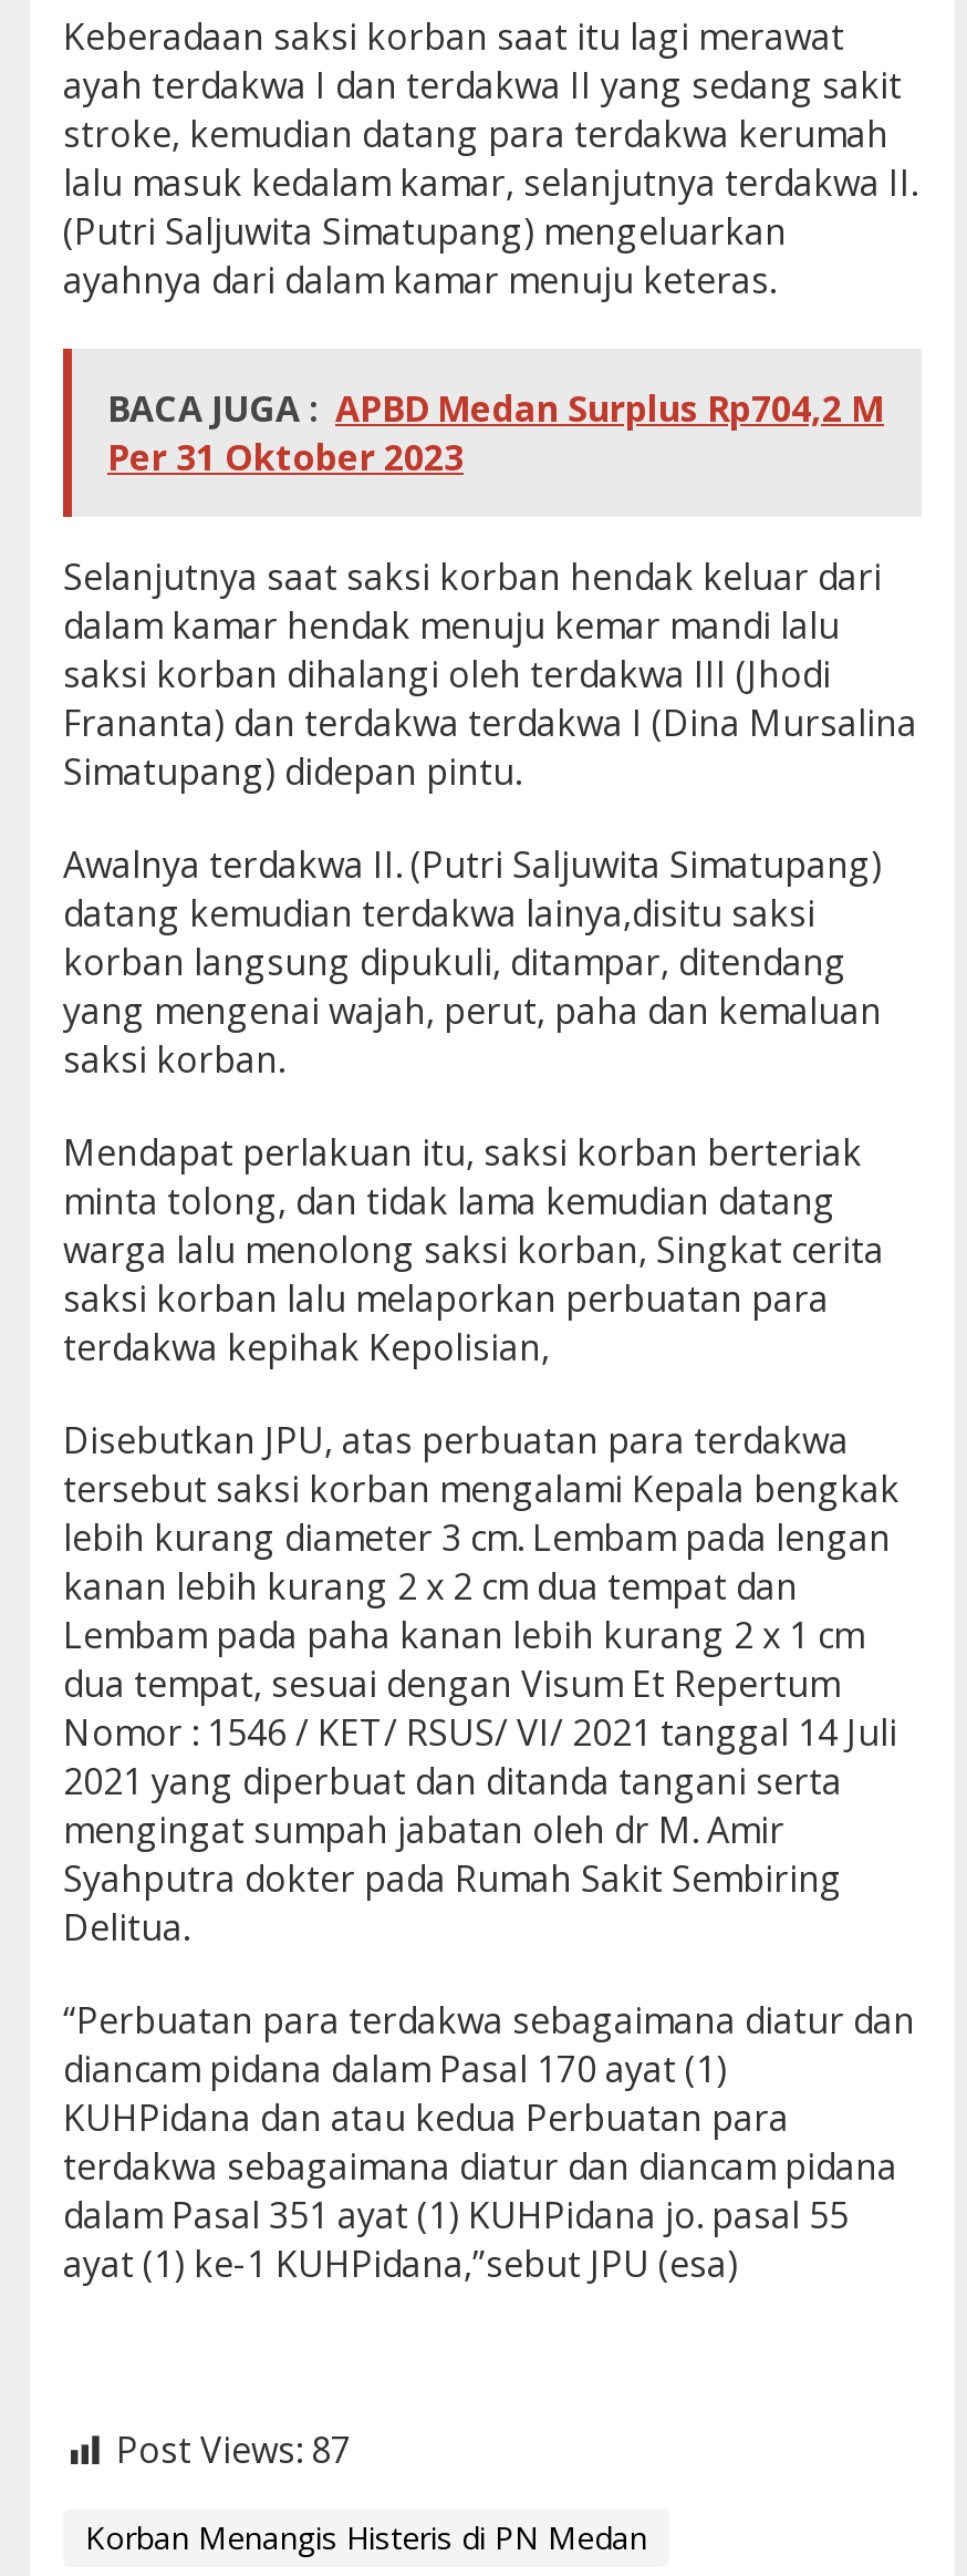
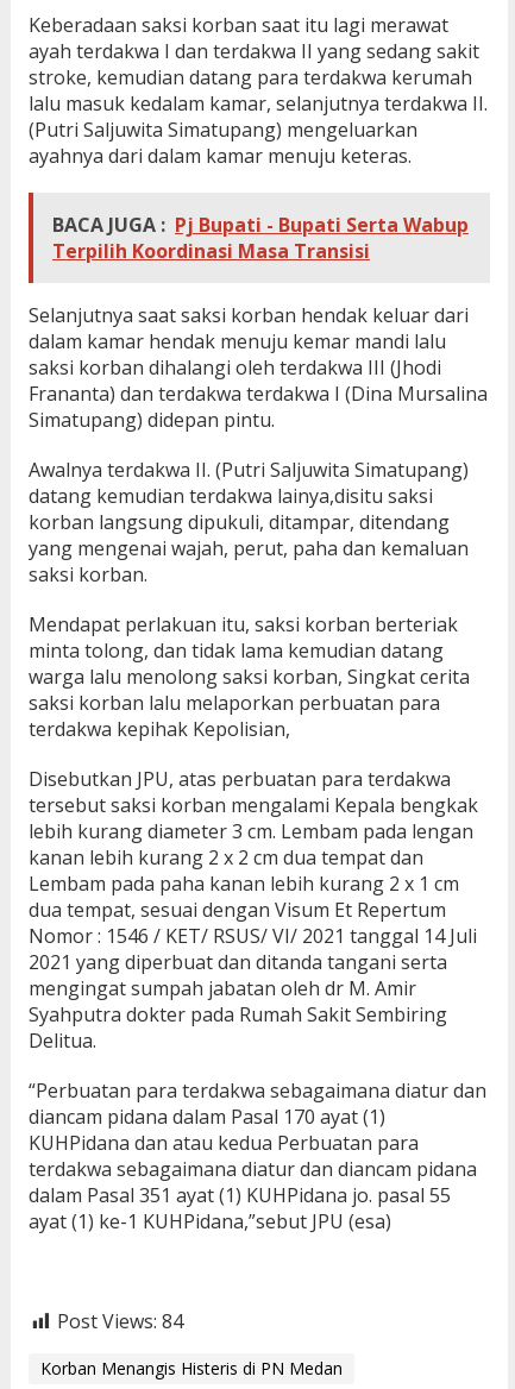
[107,385,884,482] BACA JUGA : APBD Medan Surplus Rp704,2 M | Per 31 Oktober 2023 -> [52,212,469,264] BACA JUGA : Pj Bupati - Bupati Serta Wabup | Terpilih Koordinasi Masa Transisi
[116,2426,351,2475] Post Views: 87 -> [57,1308,183,1335] Post Views: 84

